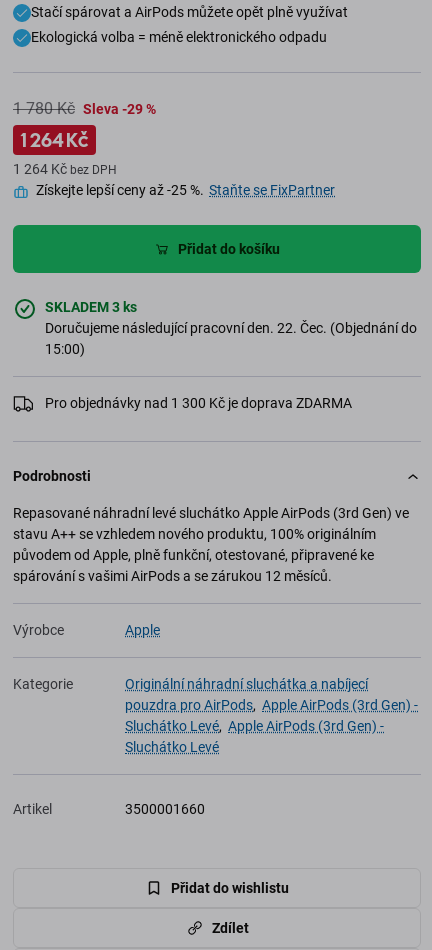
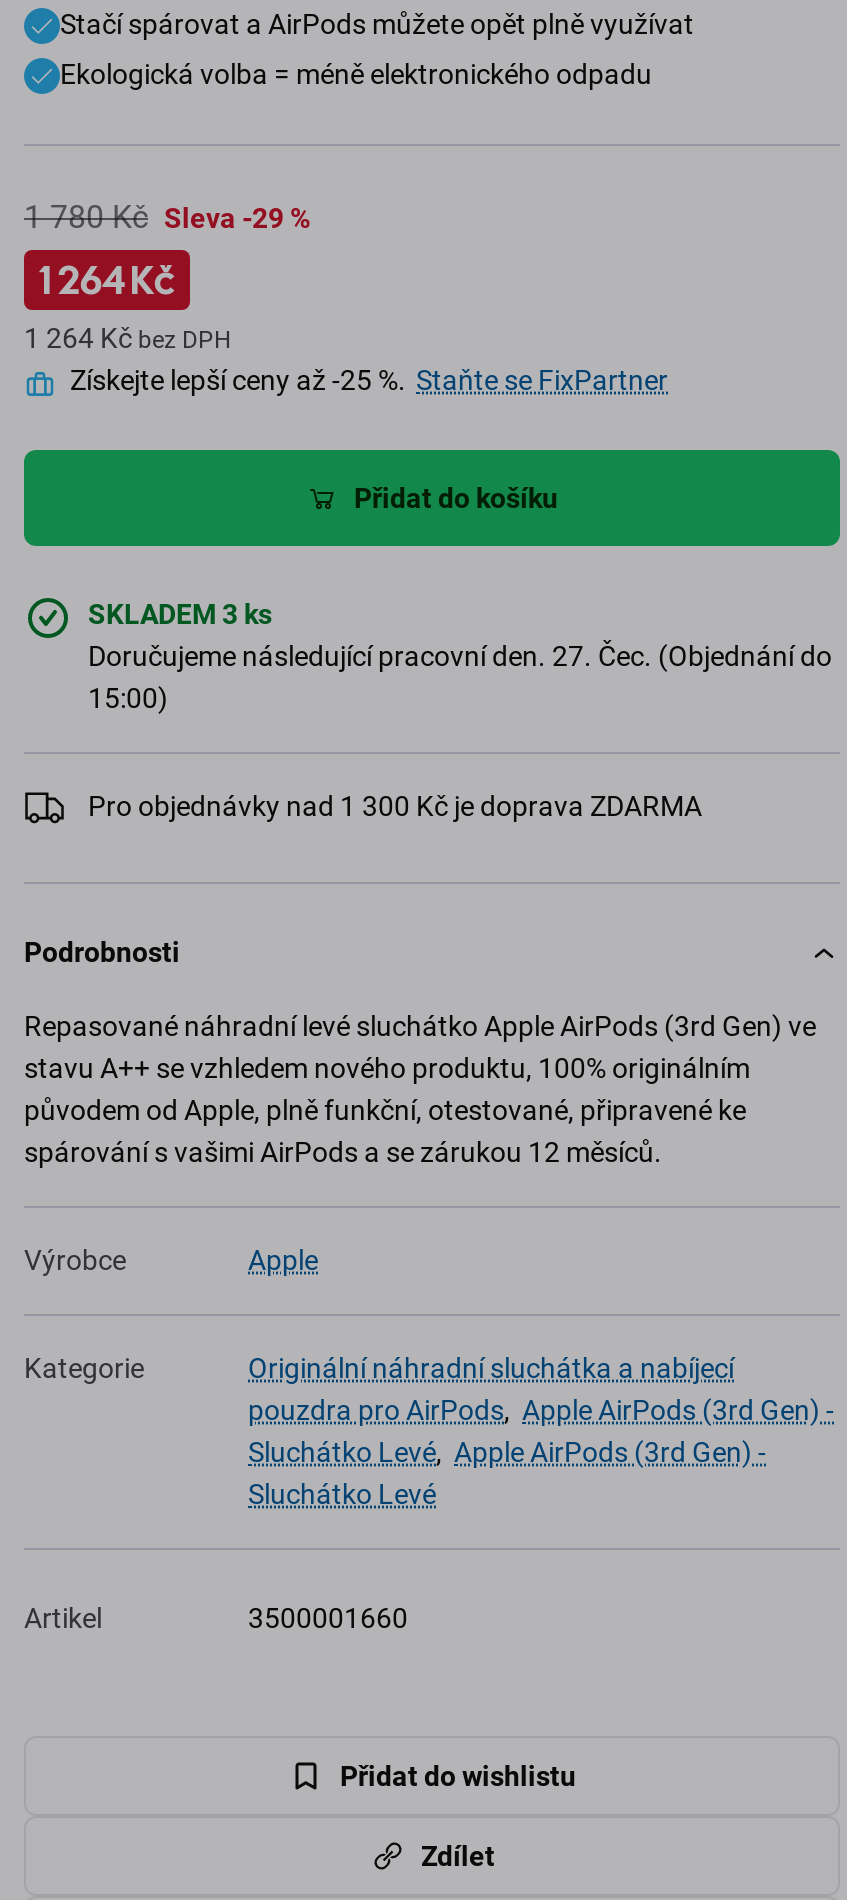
[45,320,417,336] Doručujeme následující pracovní den. 22. Čec. (Objednání do -> [88,641,832,673] Doručujeme následující pracovní den. 27. Čec. (Objednání do

